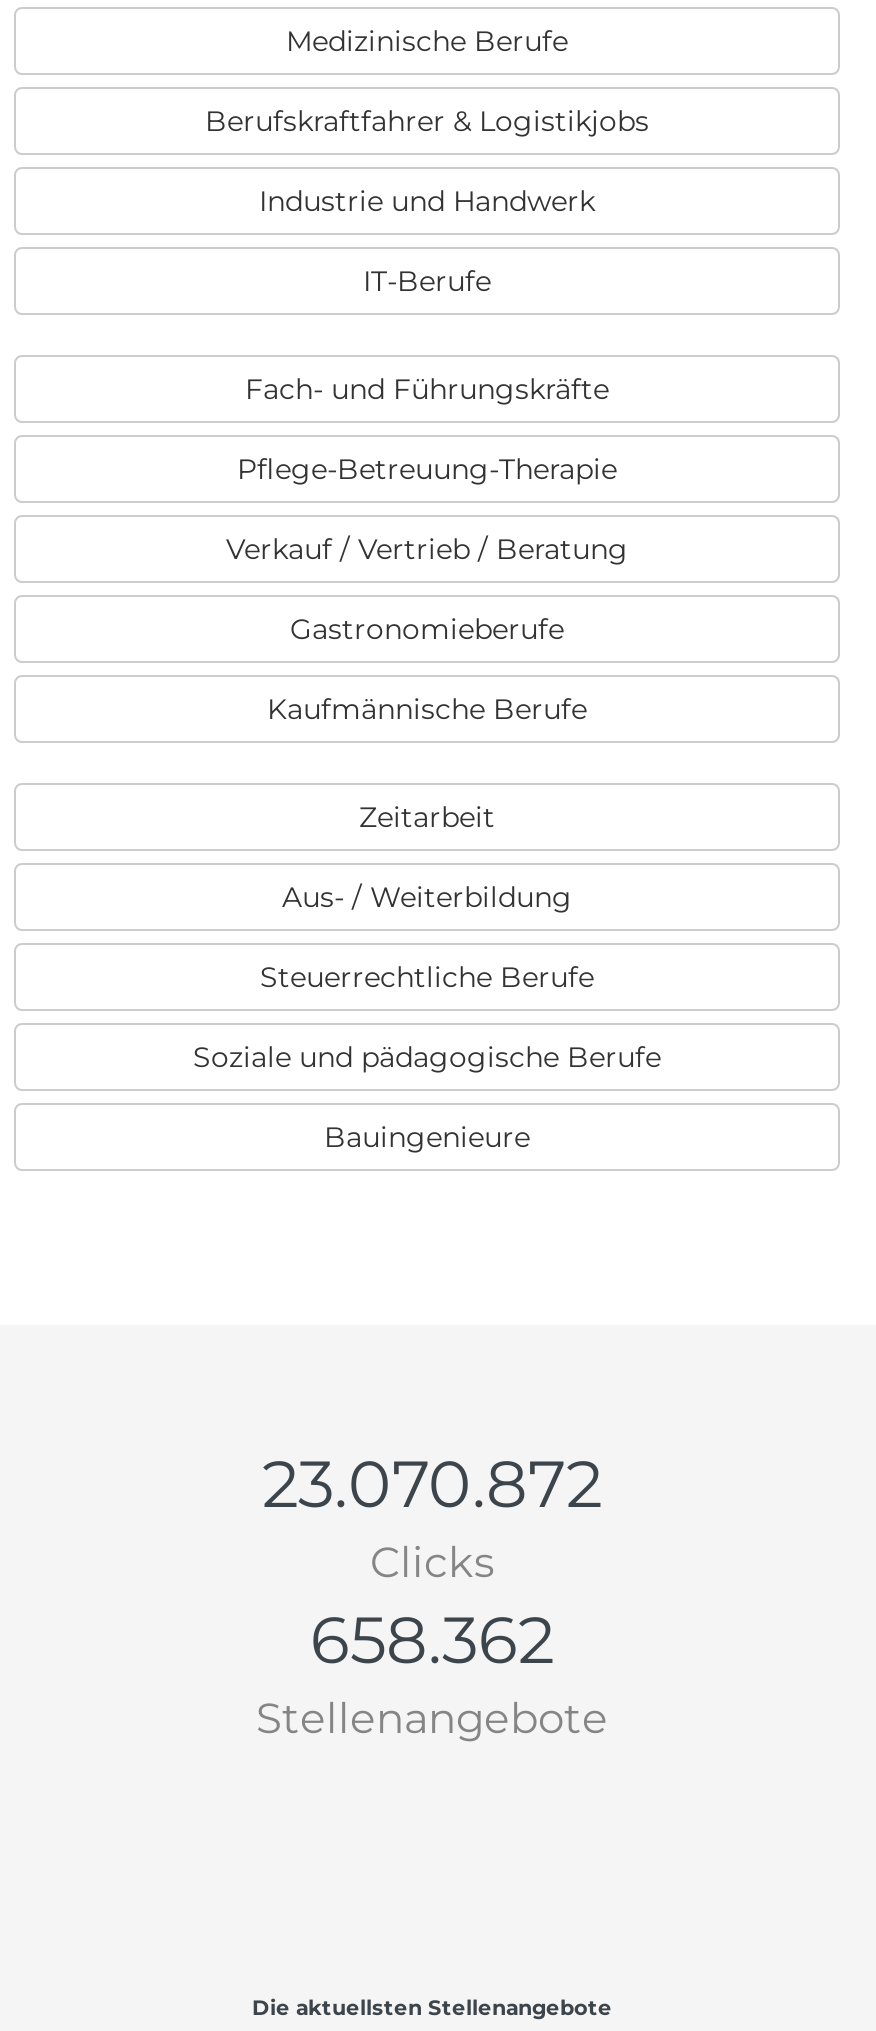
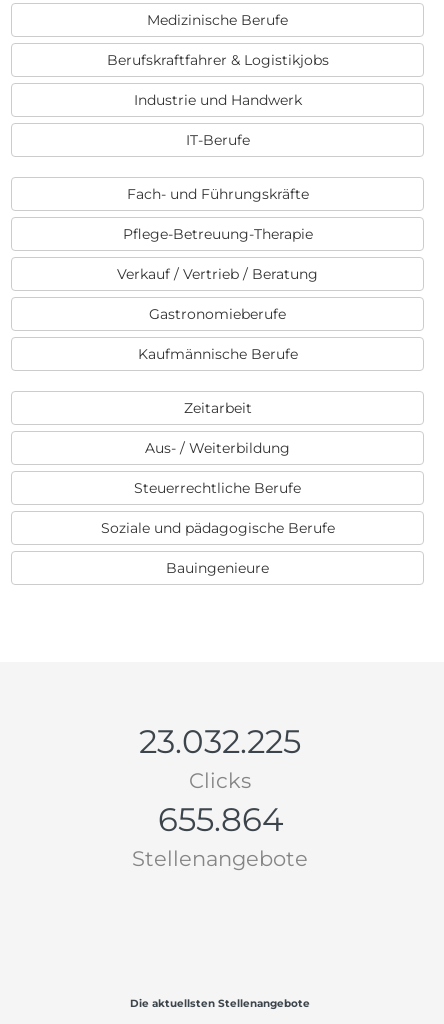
[262,1445,602,1523] 23.070.872 -> [139,722,301,761] 23.032.225
[310,1601,554,1679] 658.362 -> [157,800,282,839] 655.864

